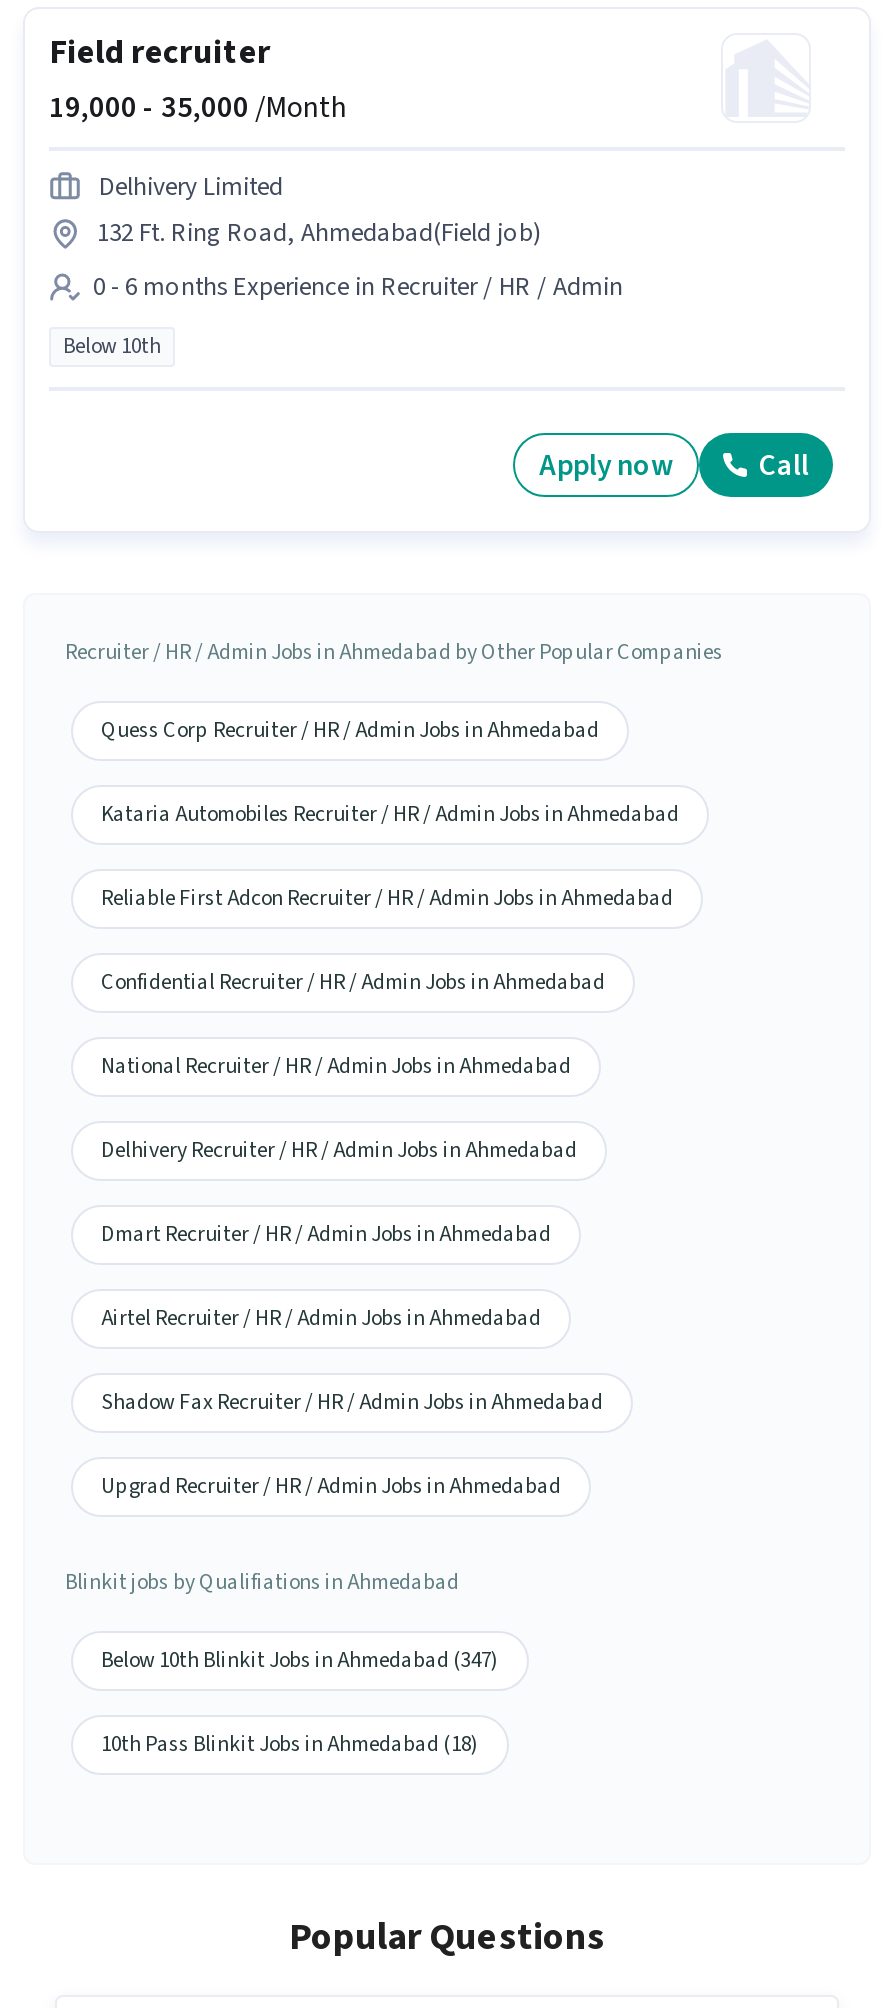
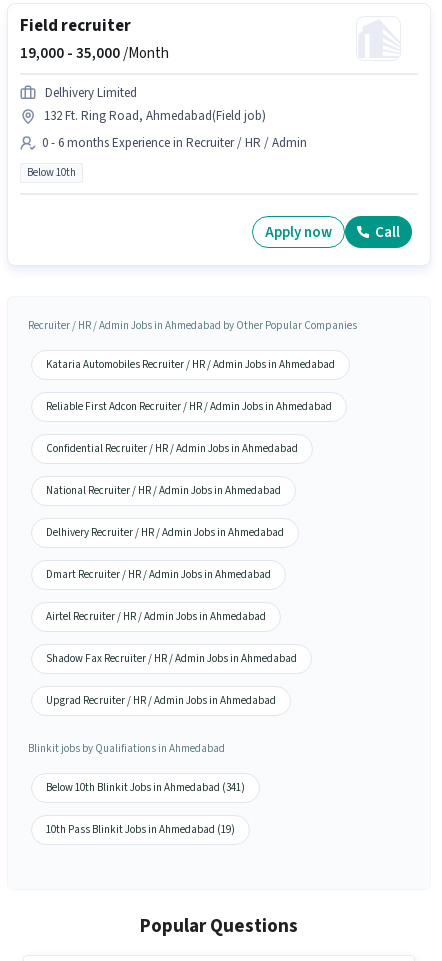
[101,716,599,746] Quess Corp Recruiter / HR / Admin Jobs in Ahmedabad -> none
[101,1646,499,1676] Below 10th Blinkit Jobs in Ahmedabad (347) -> [46,780,245,795] Below 10th Blinkit Jobs in Ahmedabad (341)
[101,1730,479,1760] 10th Pass Blinkit Jobs in Ahmedabad (18) -> [46,822,235,837] 10th Pass Blinkit Jobs in Ahmedabad (19)

